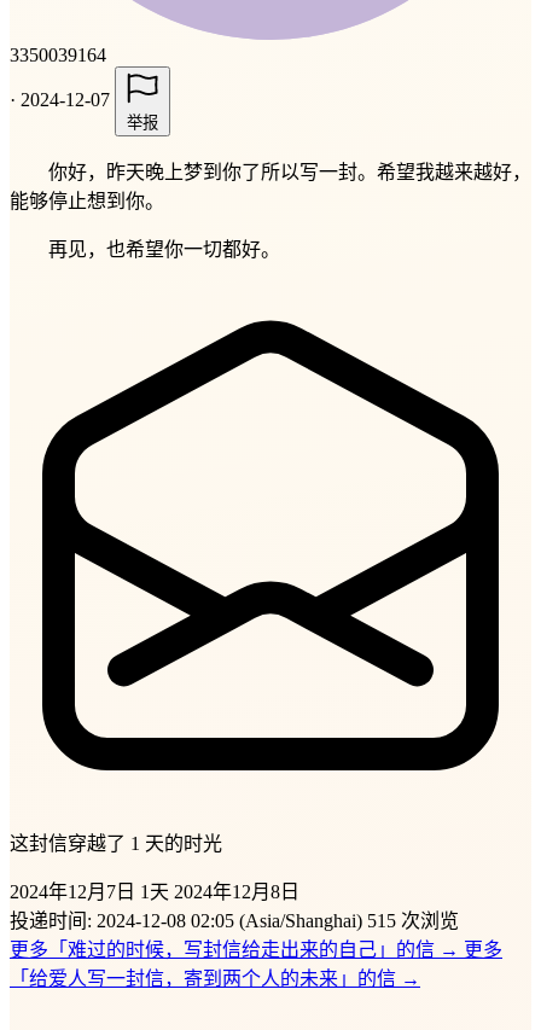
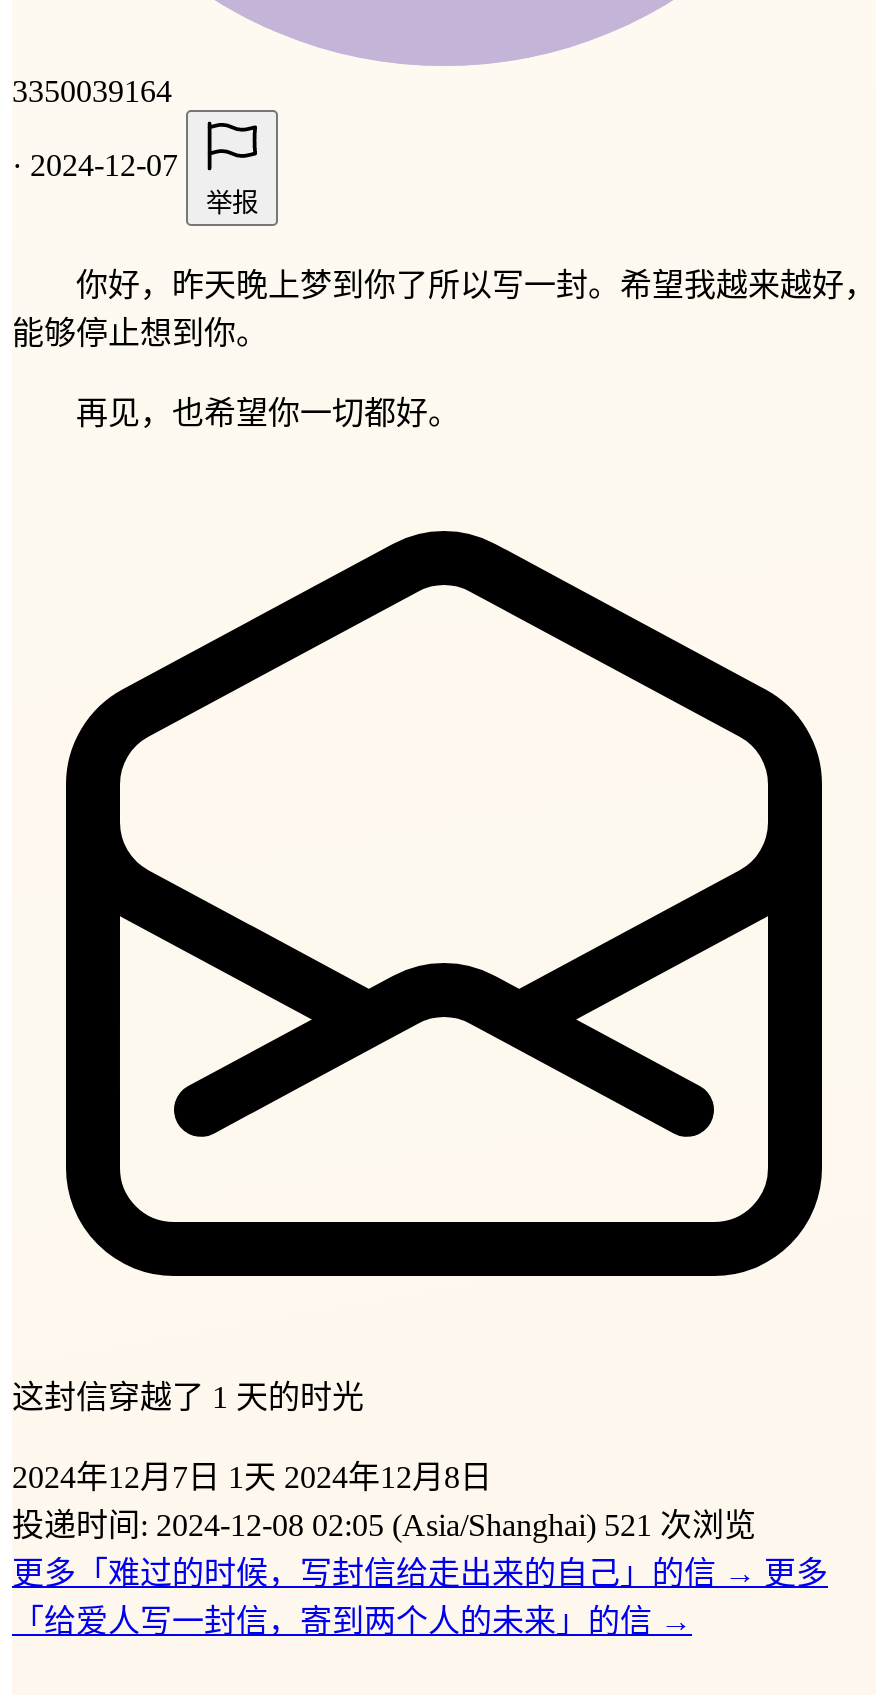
[10,910,459,931] 投递时间: 2024-12-08 02:05 (Asia/Shanghai) 515 次浏览 -> [12,1508,756,1542] 投递时间: 2024-12-08 02:05 (Asia/Shanghai) 521 次浏览

